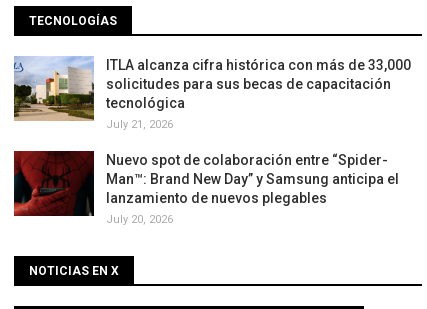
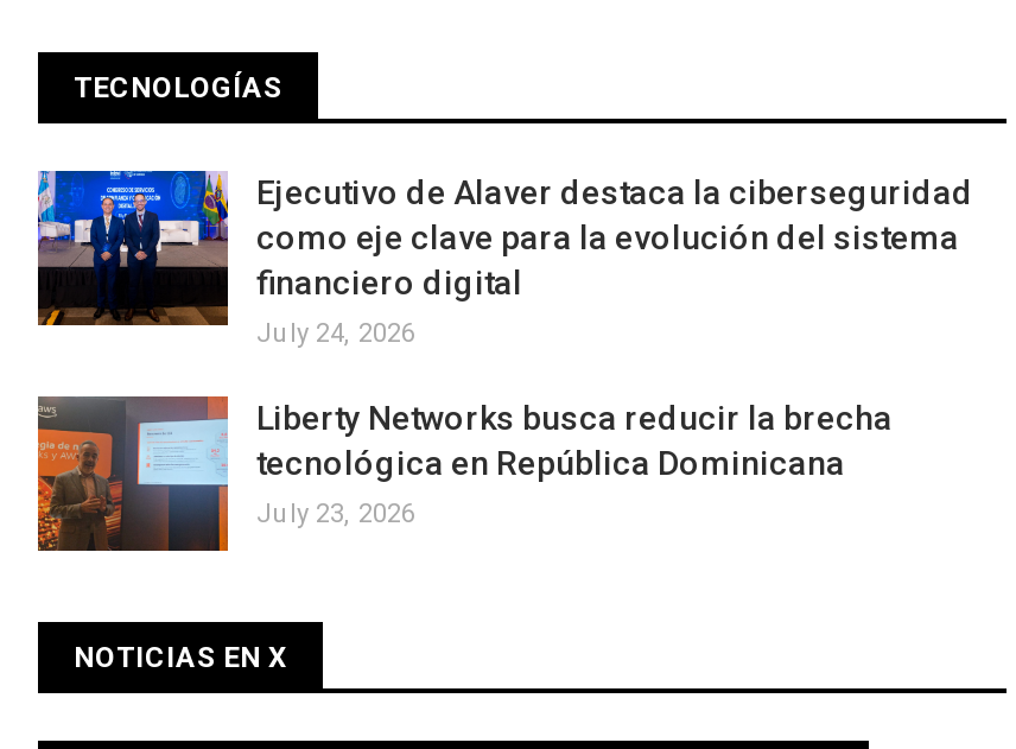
[13,56,411,131] [image] | ITLA alcanza cifra histórica con más de 33,000 | solicitudes para sus becas de capacitación | tecnológica | July 21, 2026 -> [38,169,973,349] [image] | Ejecutivo de Alaver destaca la ciberseguridad | como eje clave para la evolución del sistema | financiero digital | July 24, 2026
[13,150,399,226] [image] | Nuevo spot de colaboración entre “Spider- | Man™: Brand New Day” y Samsung anticipa el | lanzamiento de nuevos plegables | July 20, 2026 -> [36,394,893,551] [image] | Liberty Networks busca reducir la brecha | tecnológica en República Dominicana | July 23, 2026

